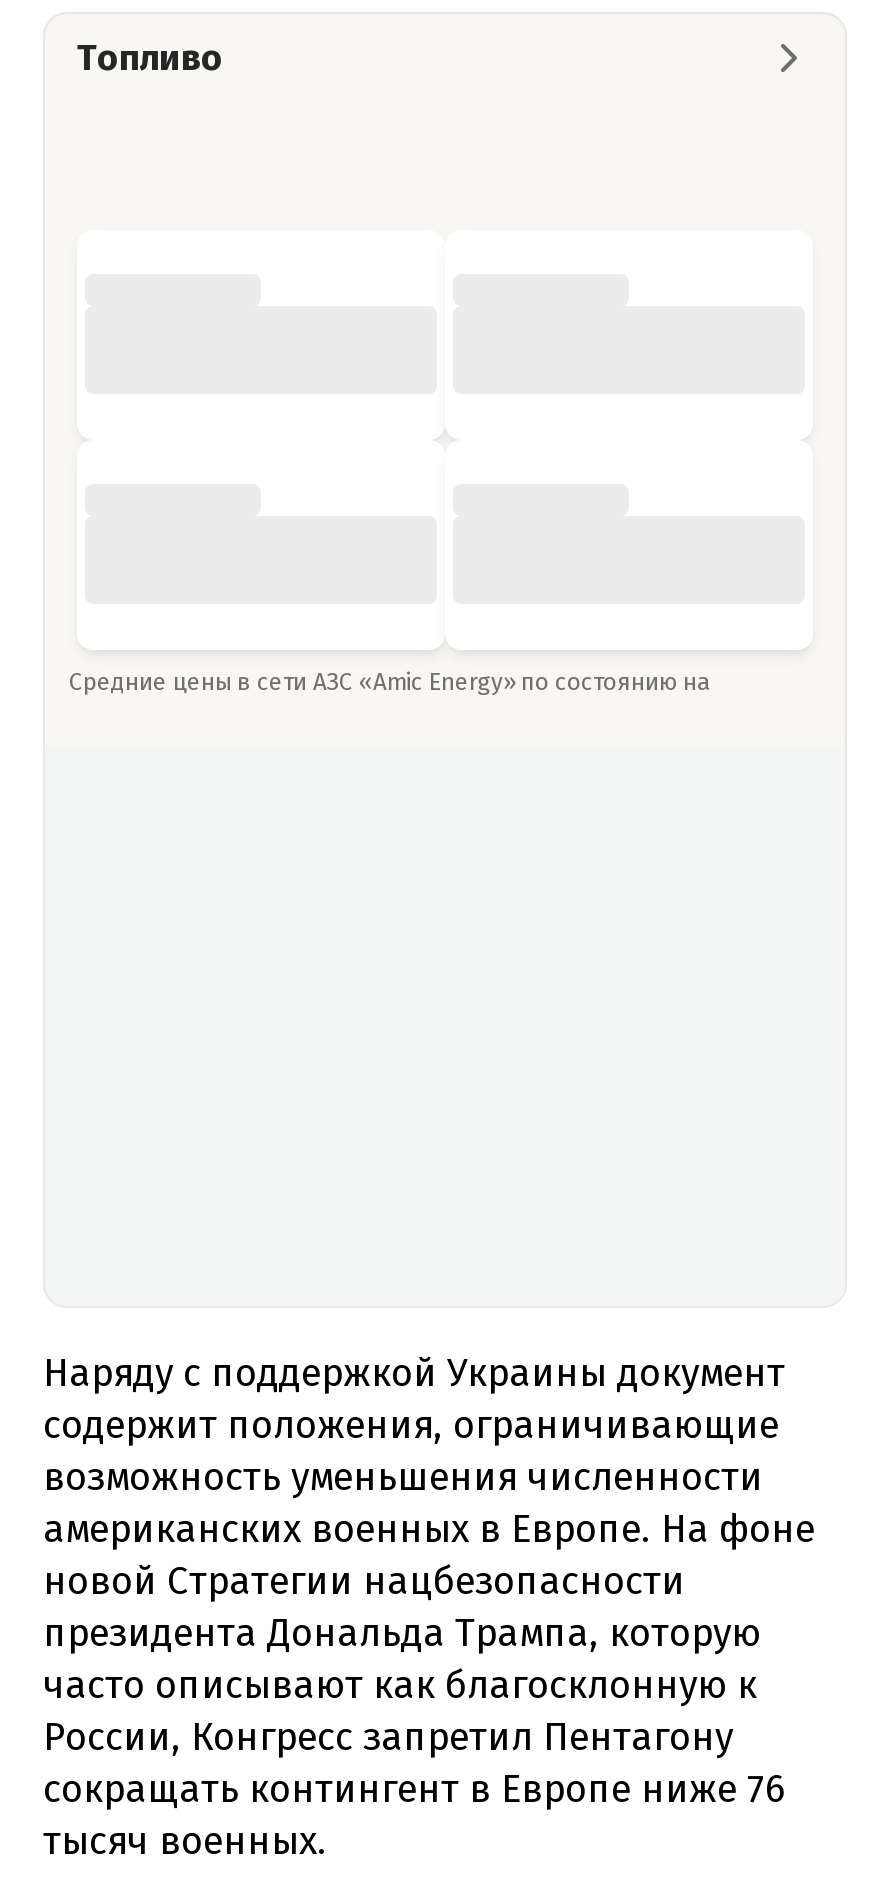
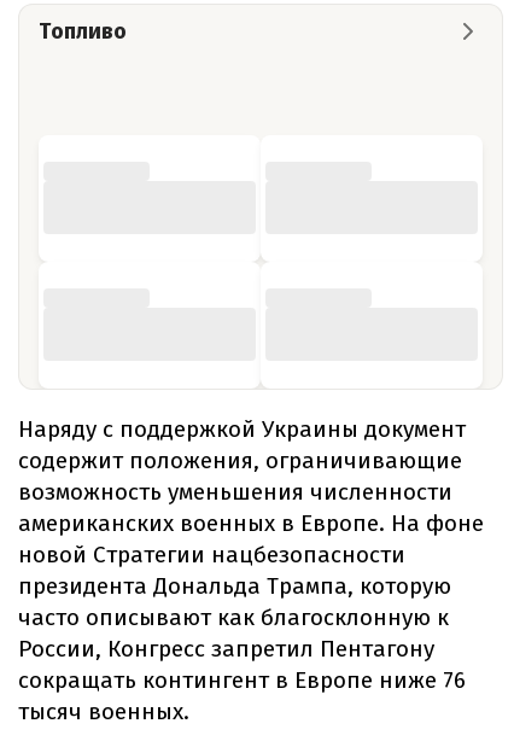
[69,667,717,695] Средние цены в сети АЗС «Amic Energy» по состоянию на -> none

